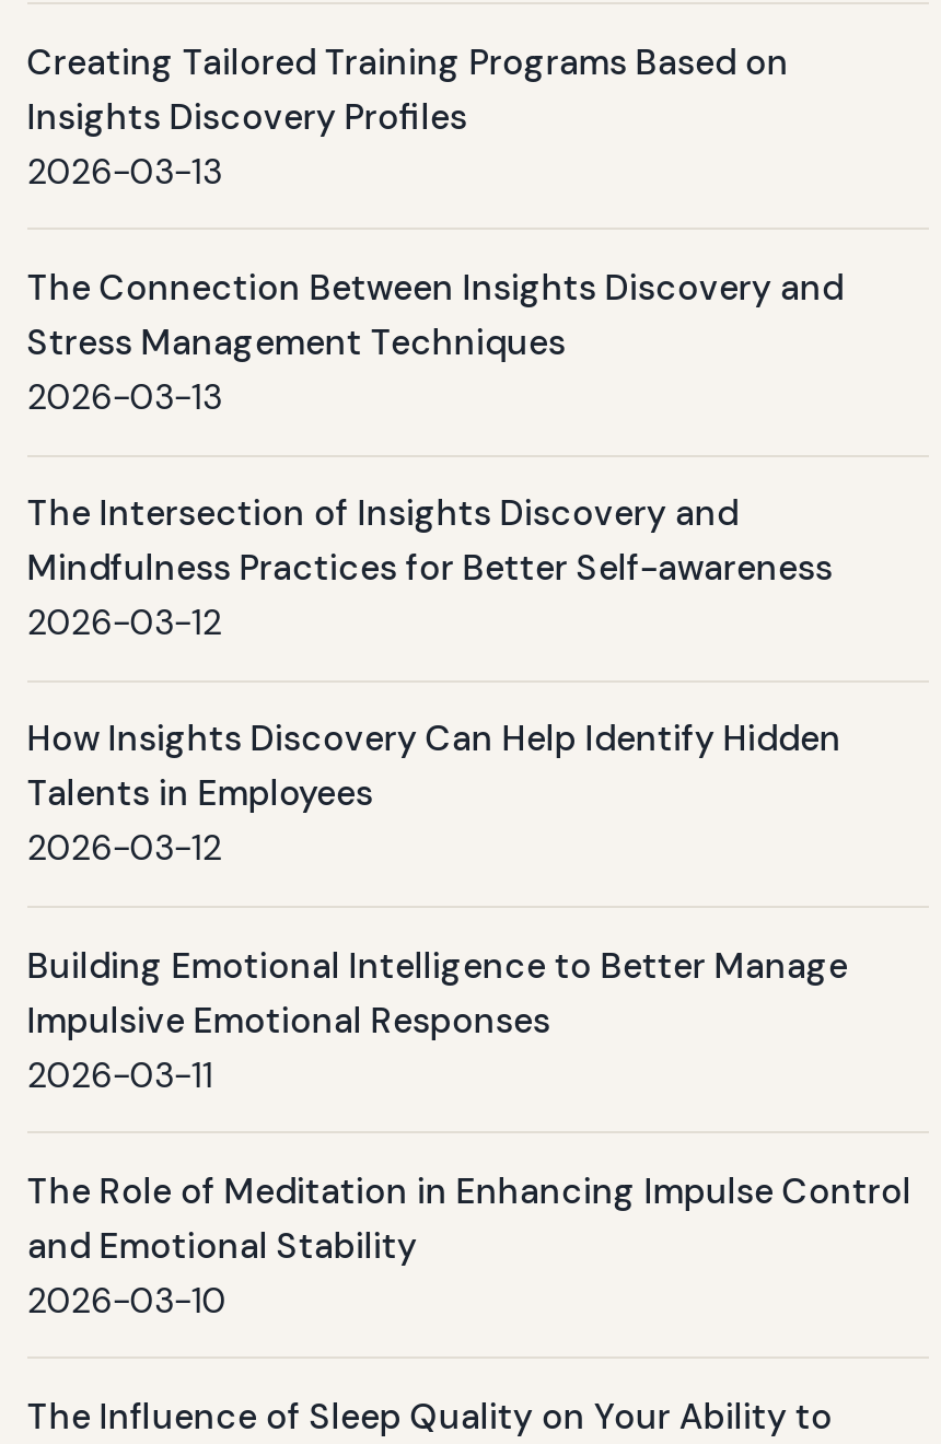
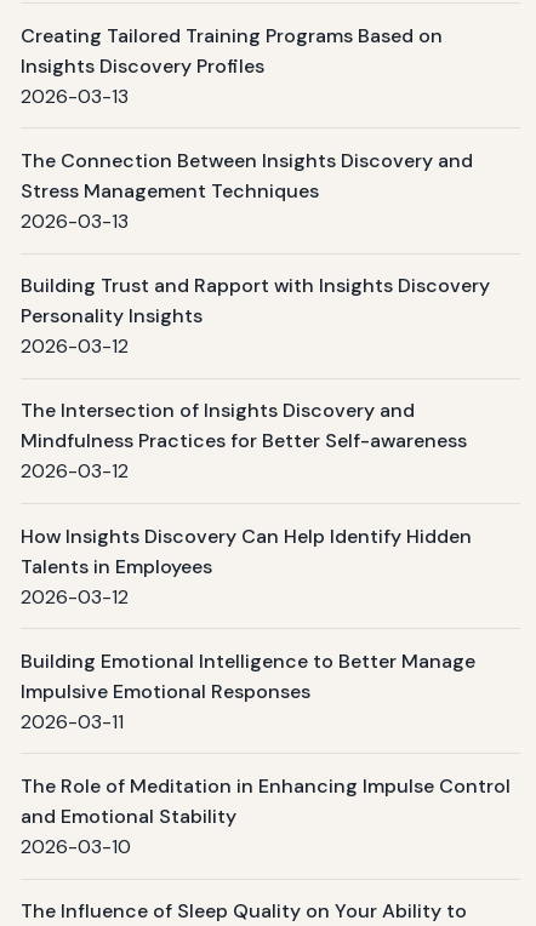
none -> [20,273,490,359] Building Trust and Rapport with Insights Discovery | Personality Insights | 2026-03-12

